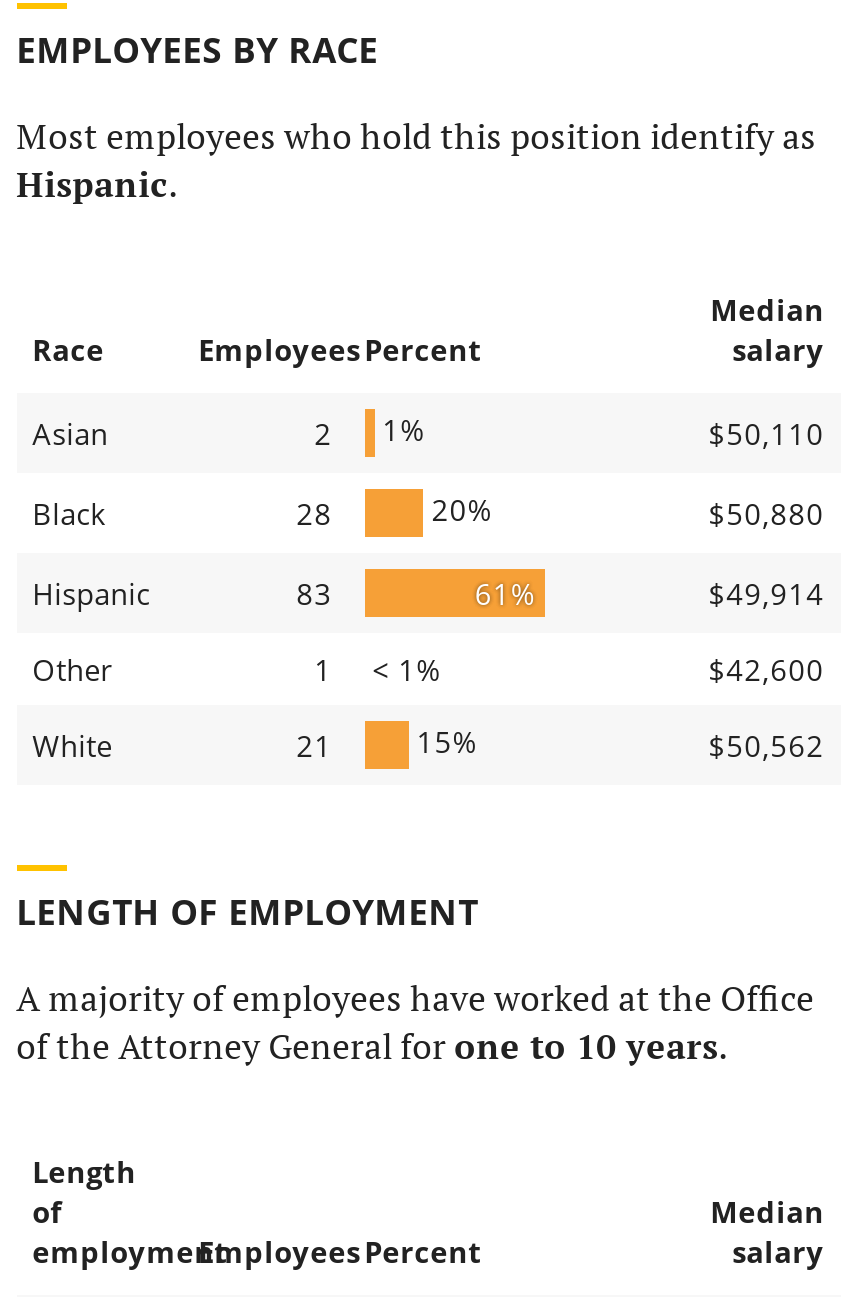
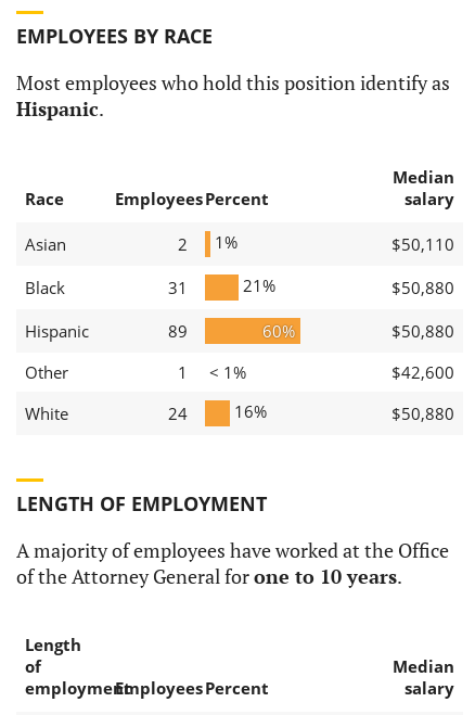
[296,492,332,532] 28 -> [168,276,187,298] 31
[431,488,491,528] 20% -> [243,274,275,296] 21%
[296,572,332,612] 83 -> [168,320,187,341] 89
[475,572,535,612] 61% -> [263,320,295,341] 60%
[708,572,824,612] $49,914 -> [391,320,454,341] $50,880
[296,724,332,764] 21 -> [168,402,187,424] 24
[417,720,477,760] 15% -> [235,400,267,422] 16%
[708,724,824,764] $50,562 -> [391,402,454,424] $50,880

